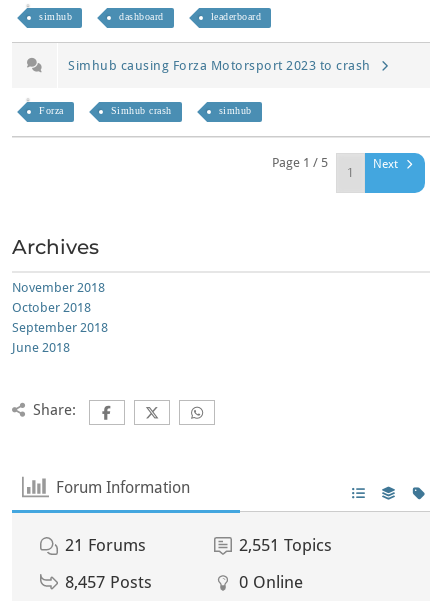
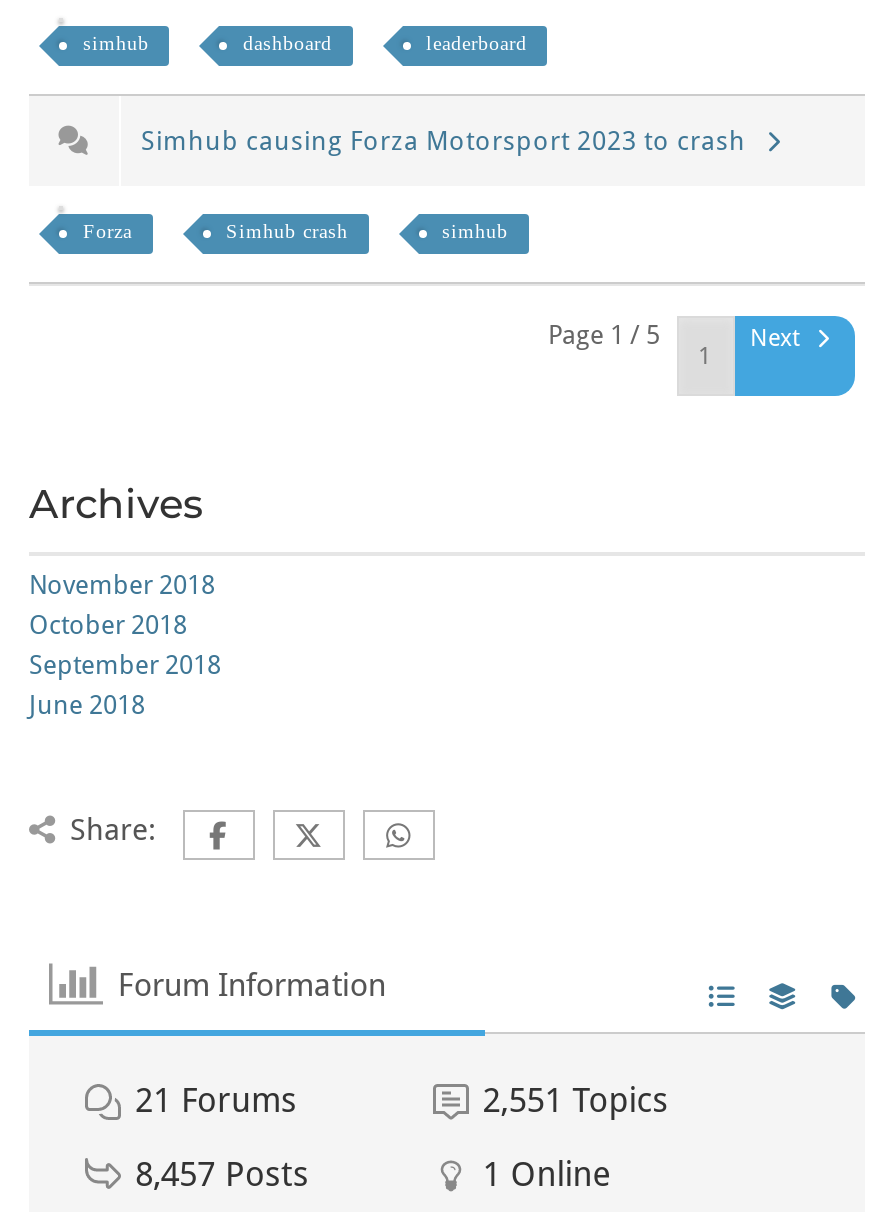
[239,572,303,592] 0 Online -> [483,1154,611,1194] 1 Online

